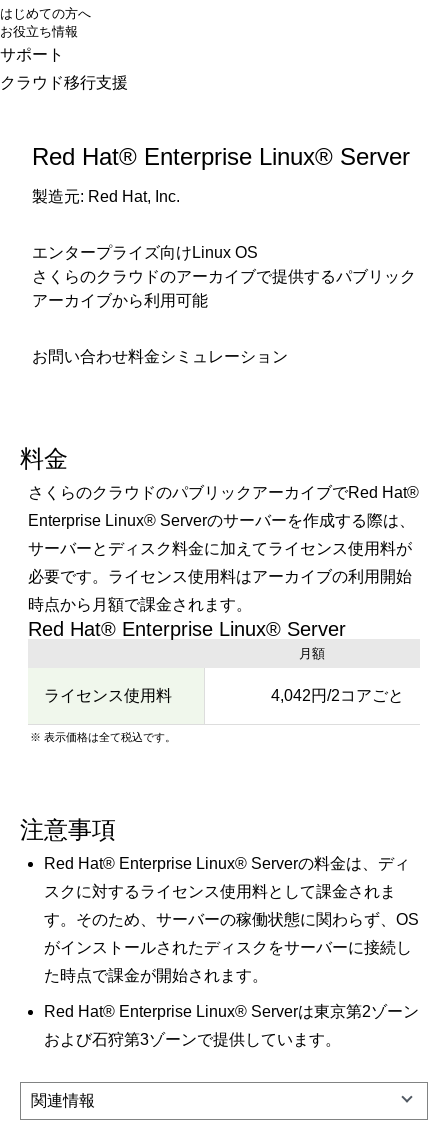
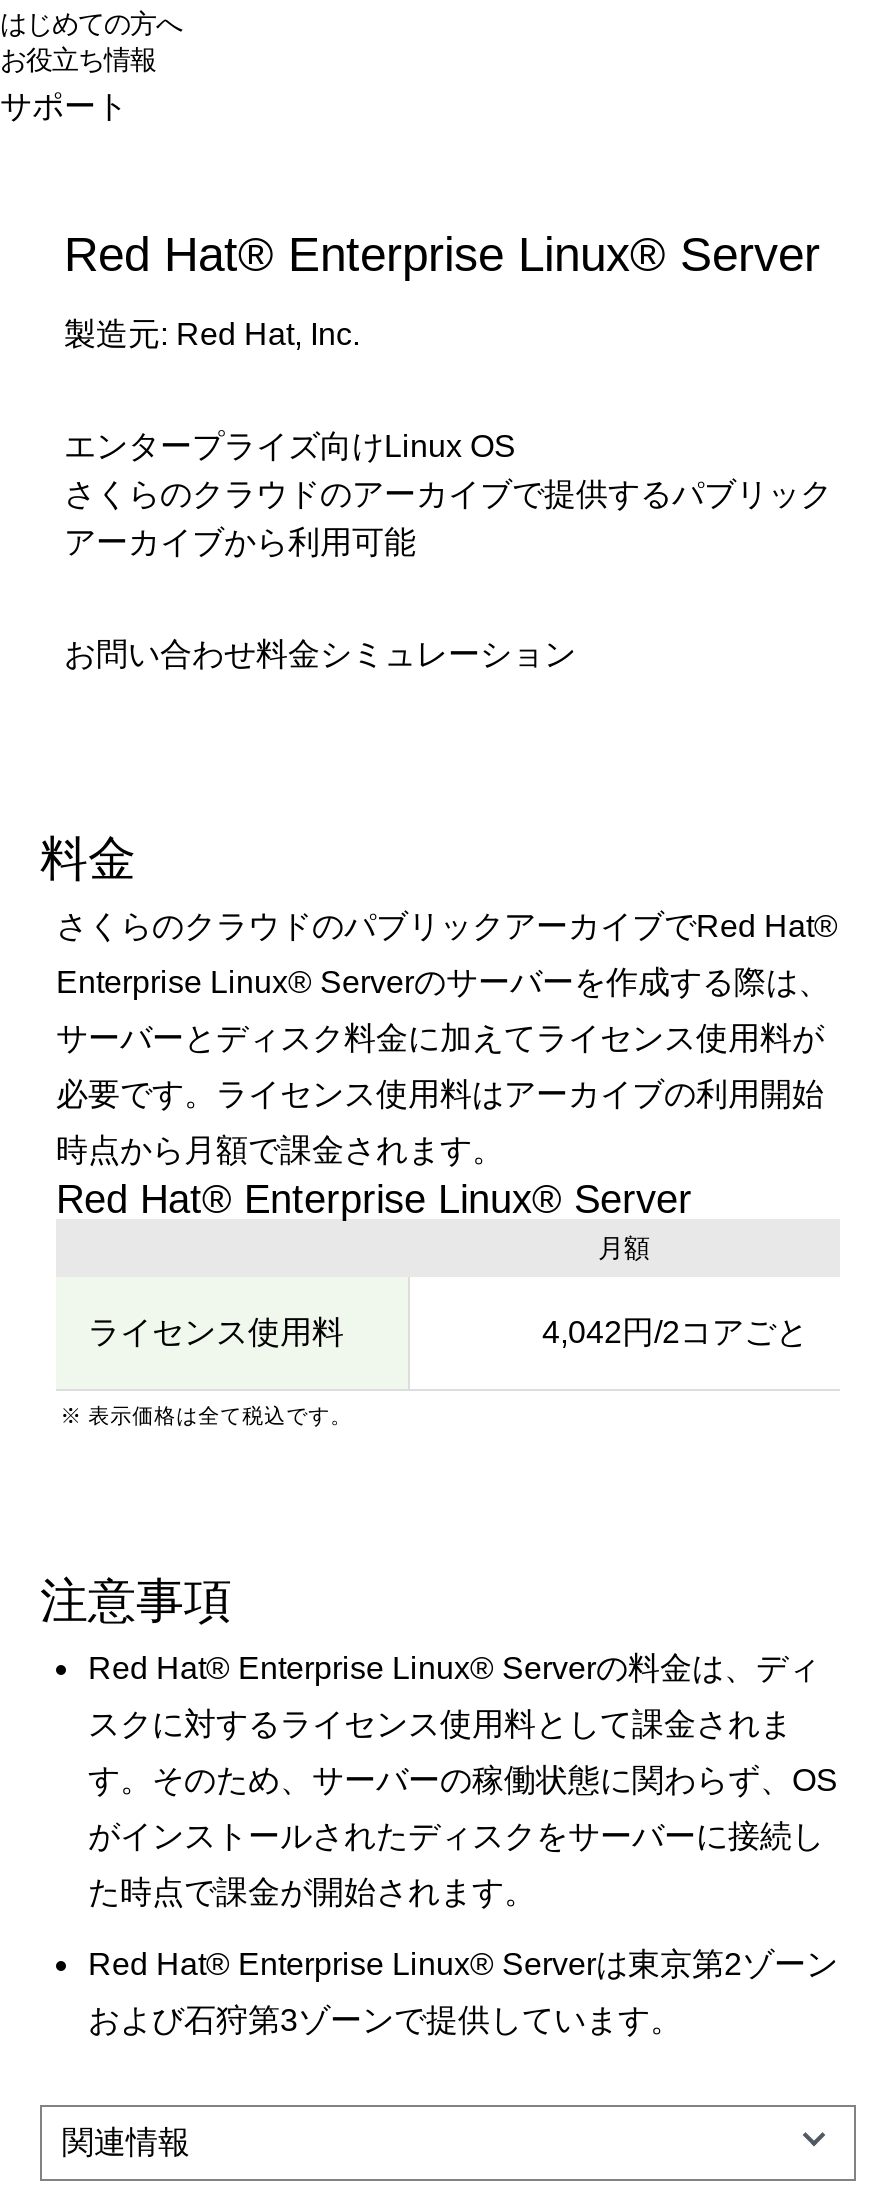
[0,74,128,91] クラウド移行支援 -> none

